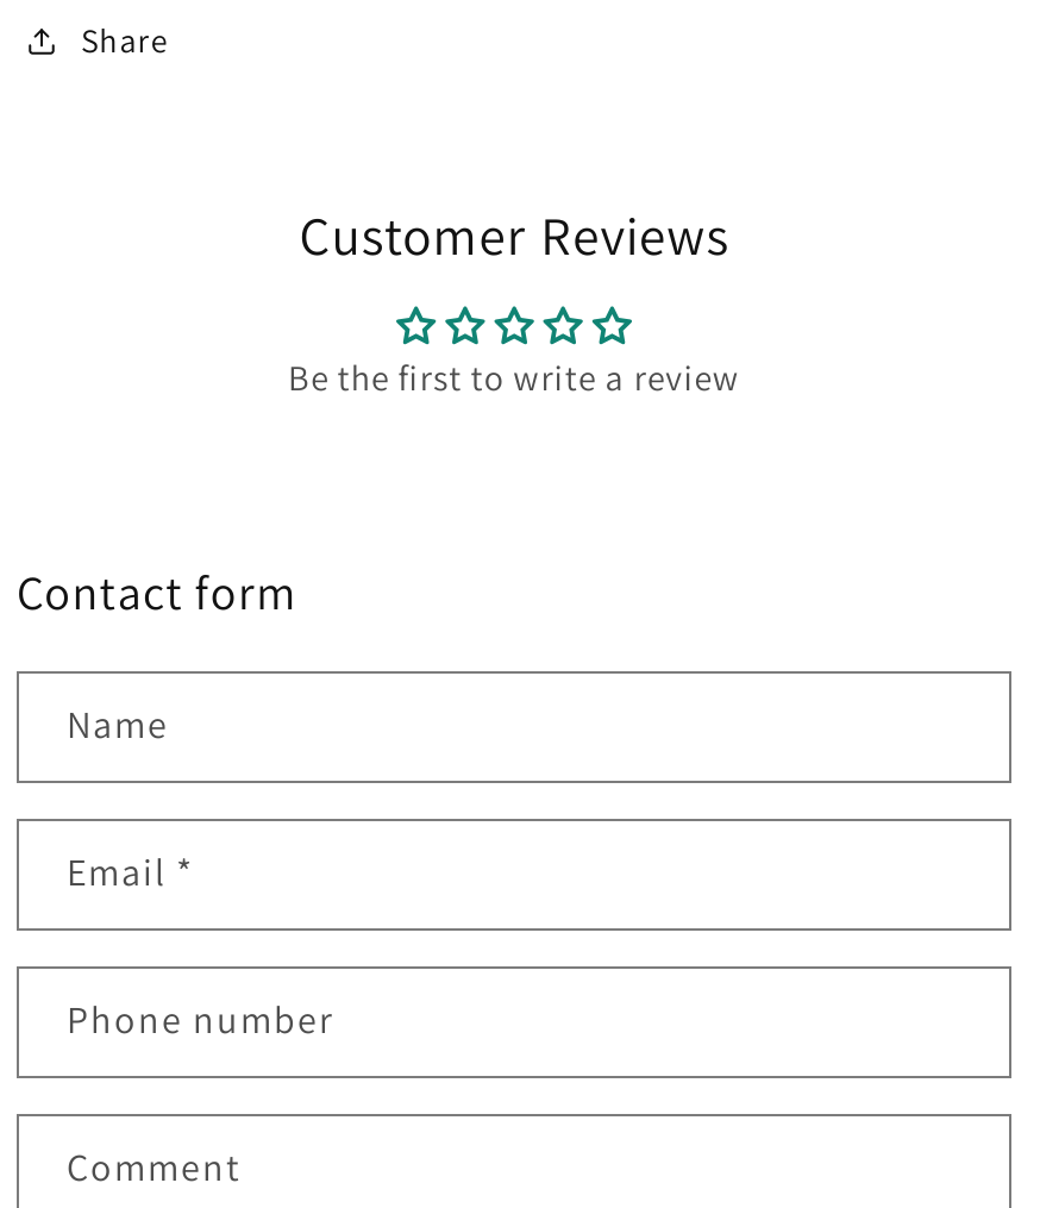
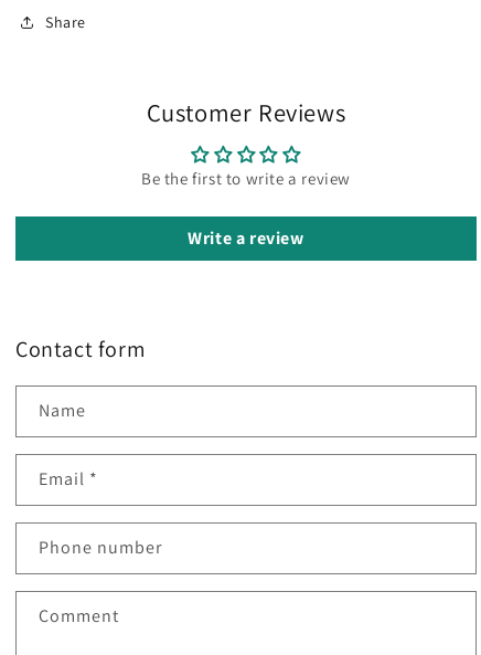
none -> [188,227,304,250] Write a review

